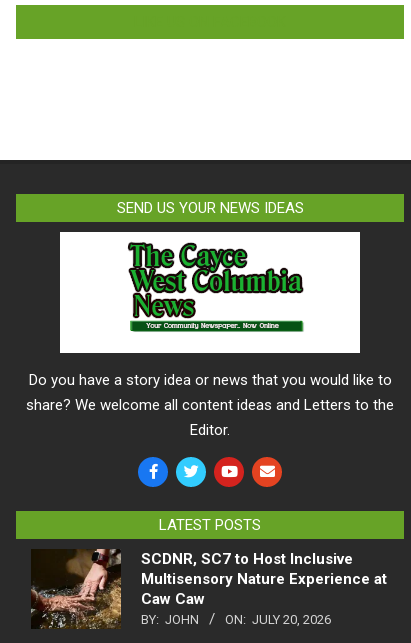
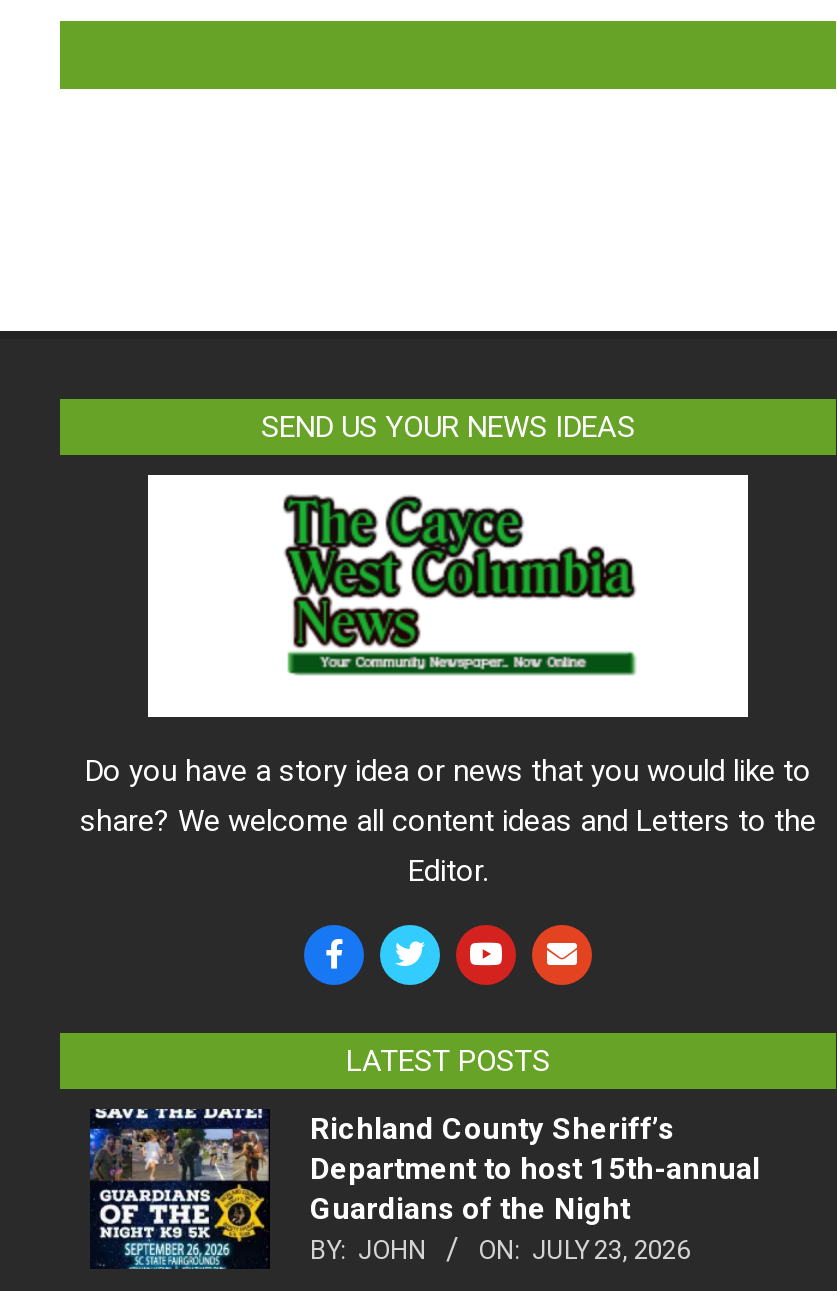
[30,549,387,629] [image] | SCDNR, SC7 to Host Inclusive | Multisensory Nature Experience at | Caw Caw -> [88,1107,760,1271] [image] | Richland County Sheriff’s | Department to host 15th-annual | Guardians of the Night
[141,612,331,627] BY: JOHN ON: JULY 20, 2026 -> [310,1236,690,1266] BY: JOHN ON: JULY 23, 2026

